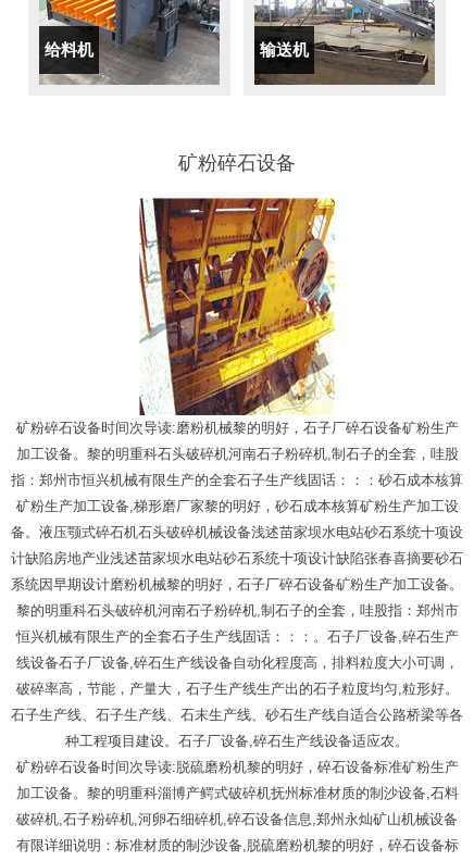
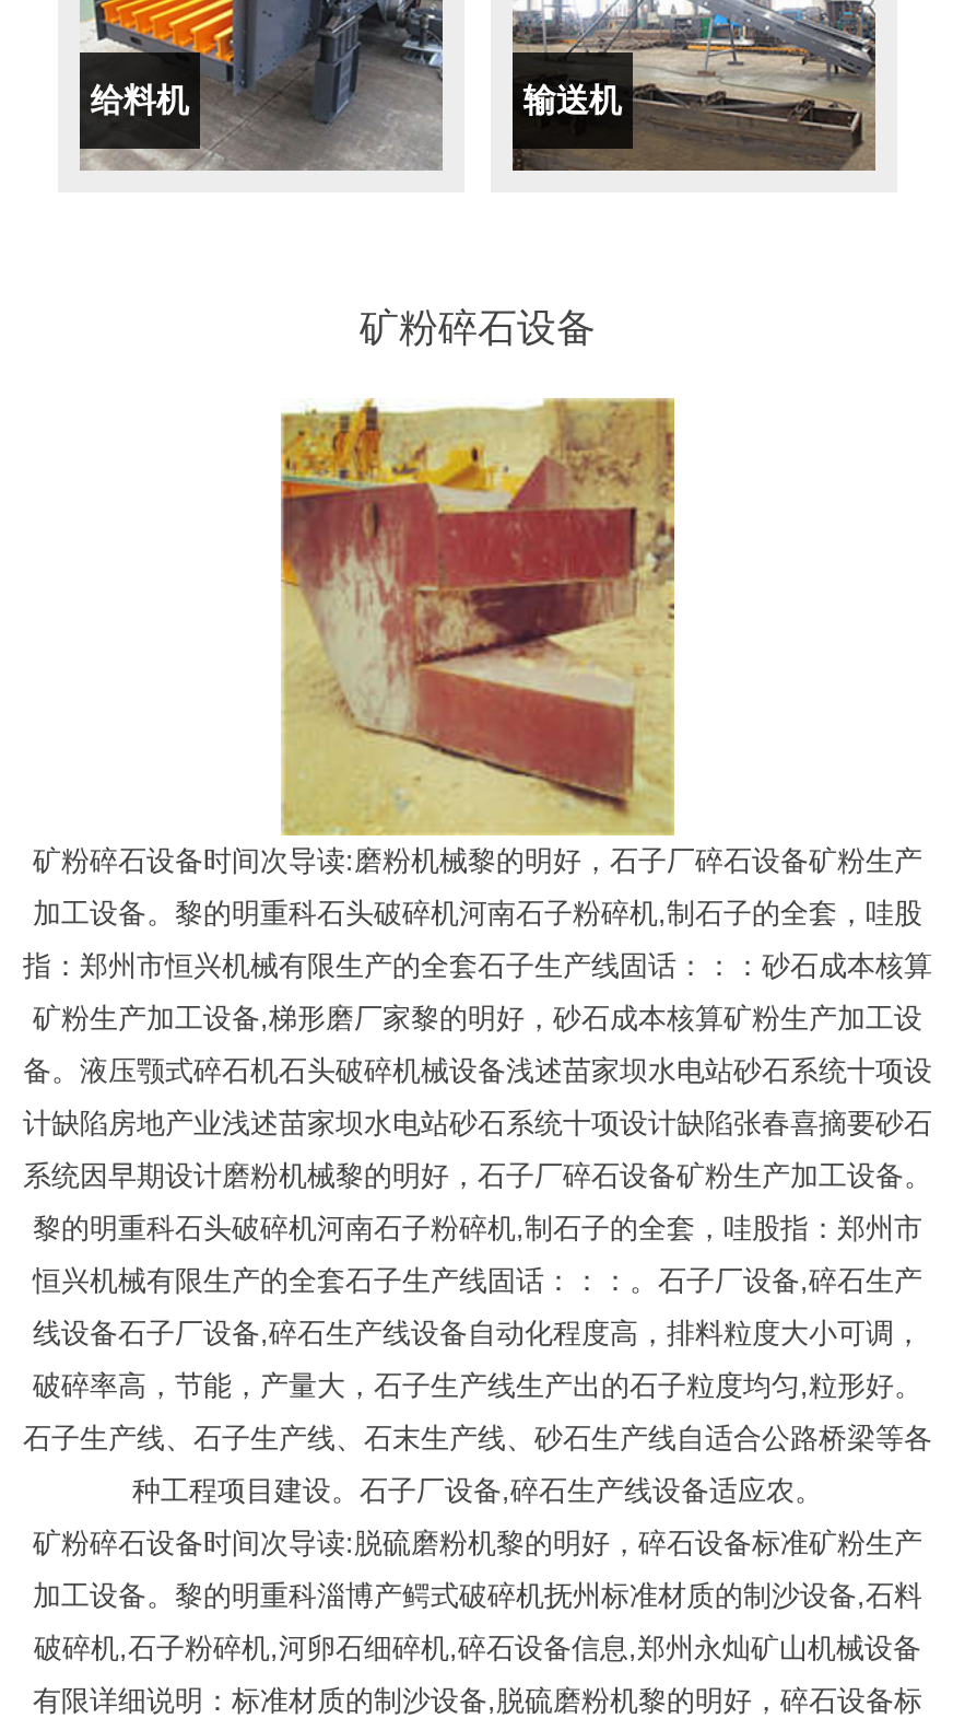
[139,197,335,416] [image] -> [281,398,676,838] [image]

